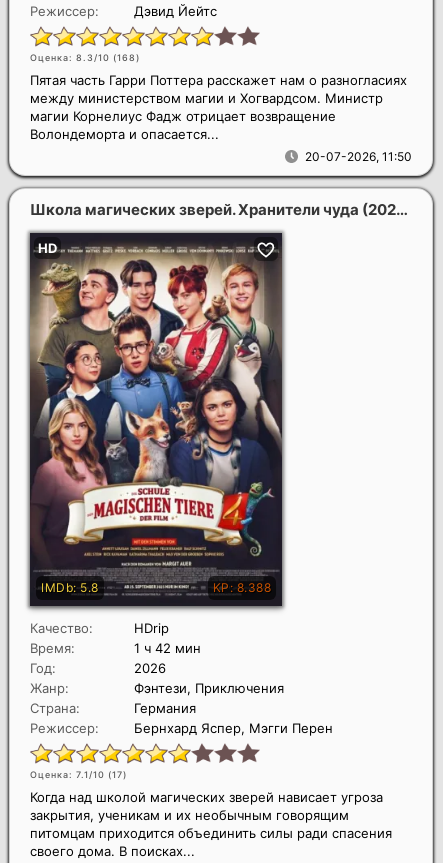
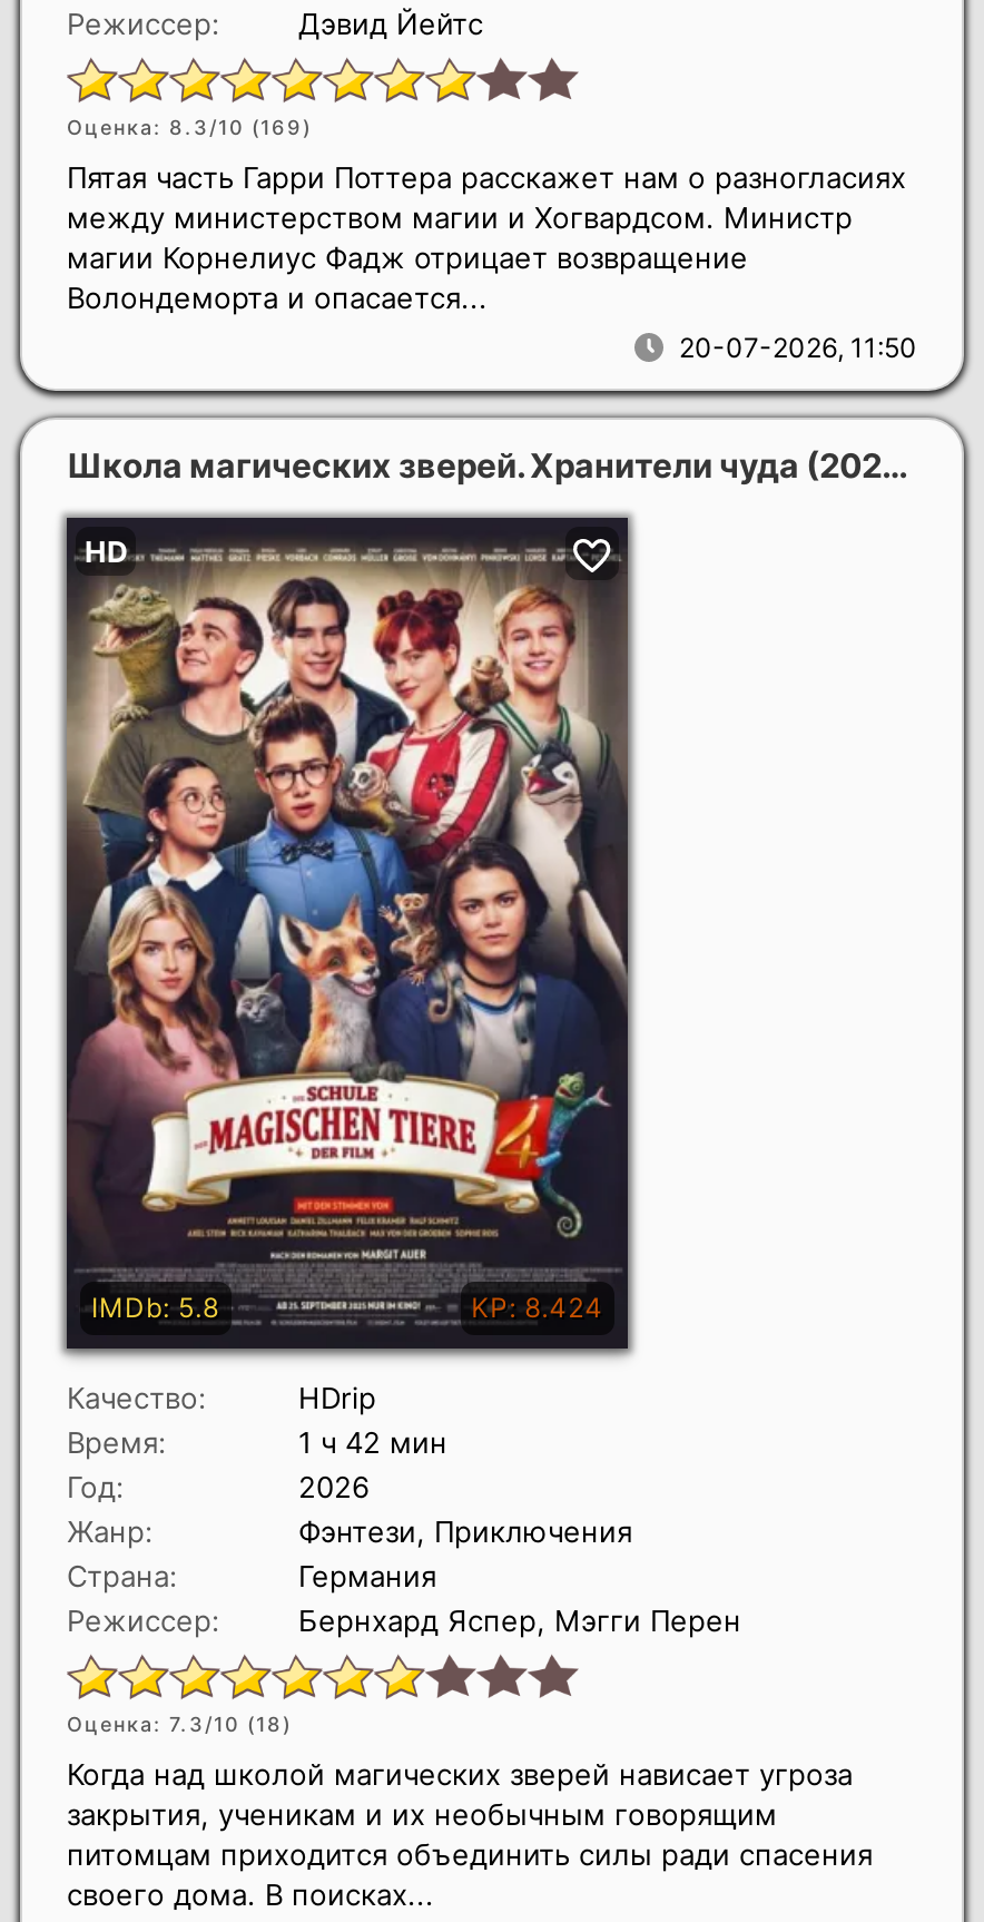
[30,52,140,63] Оценка: 8.3/10 (168) -> [67,116,312,141] Оценка: 8.3/10 (169)
[30,769,127,780] Оценка: 7.1/10 (17) -> [67,1713,292,1737] Оценка: 7.3/10 (18)

